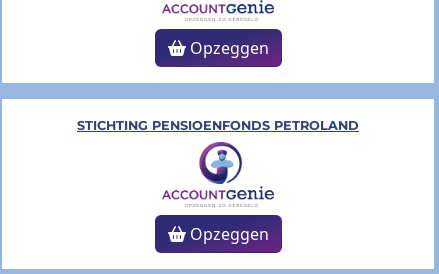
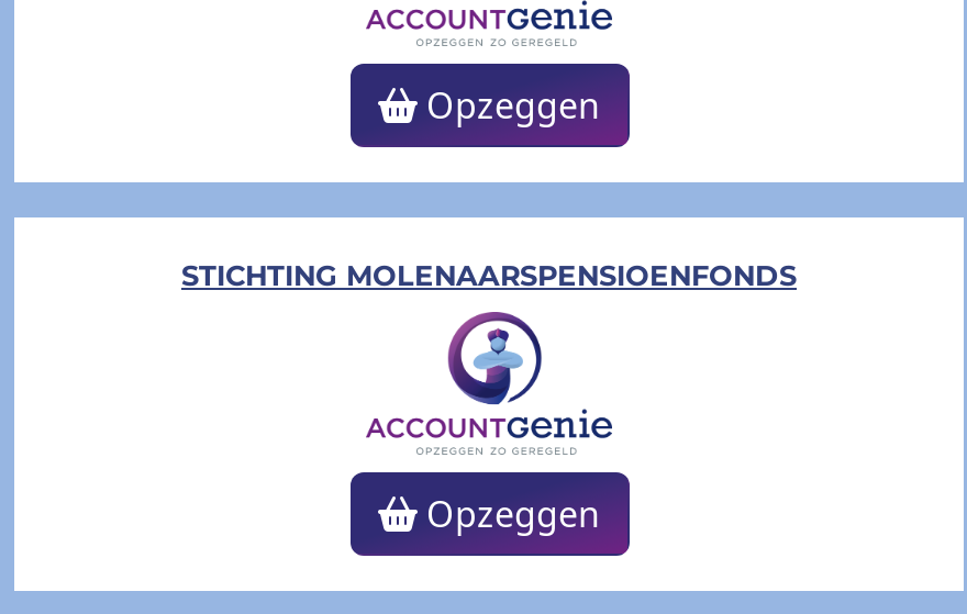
[77,118,359,133] STICHTING PENSIOENFONDS PETROLAND -> [181,260,797,293] STICHTING MOLENAARSPENSIOENFONDS

